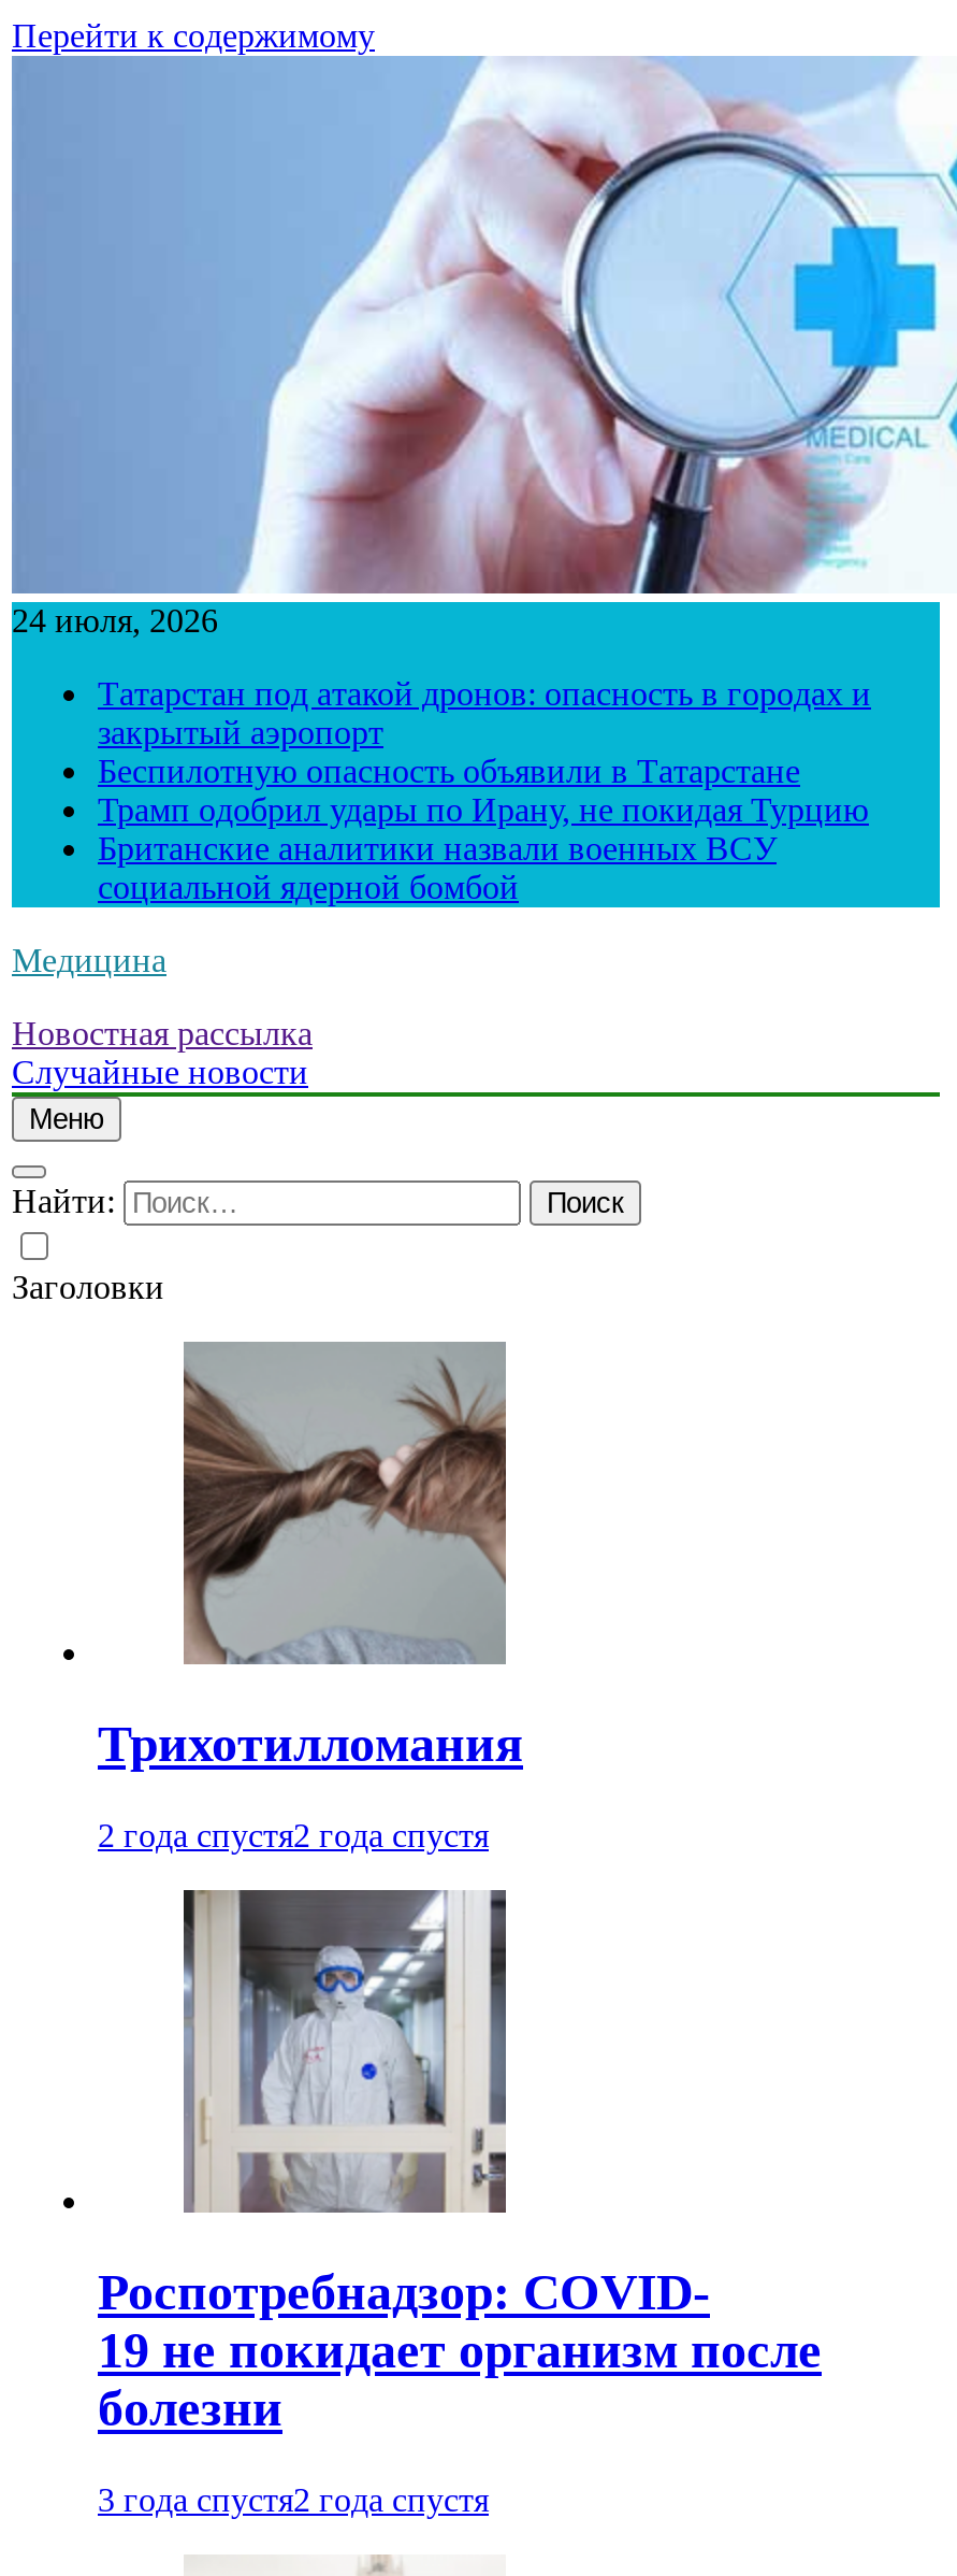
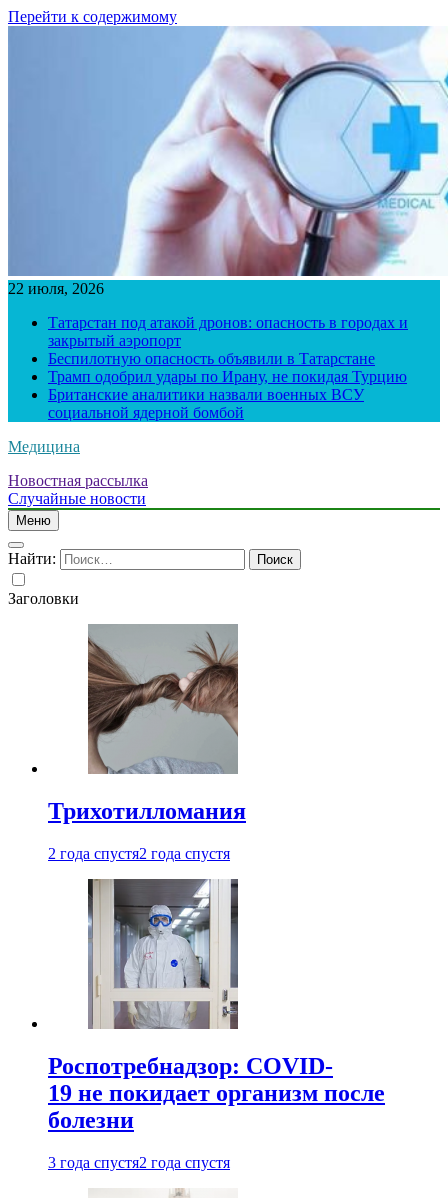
[12,602,218,639] 24 июля, 2026 -> [8,280,104,297] 22 июля, 2026

